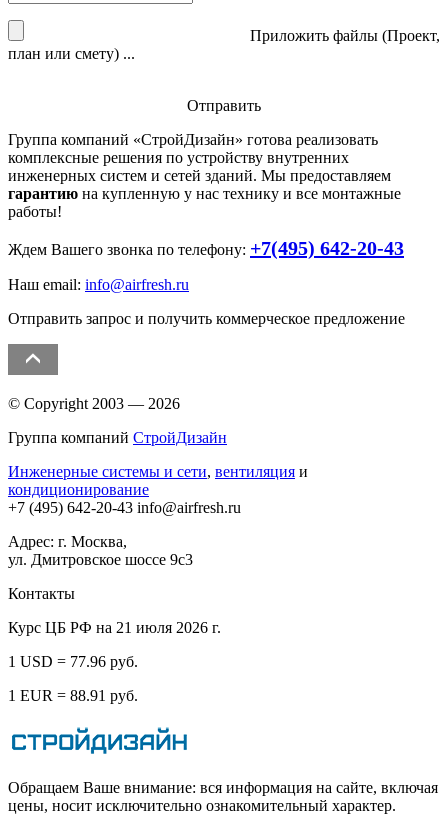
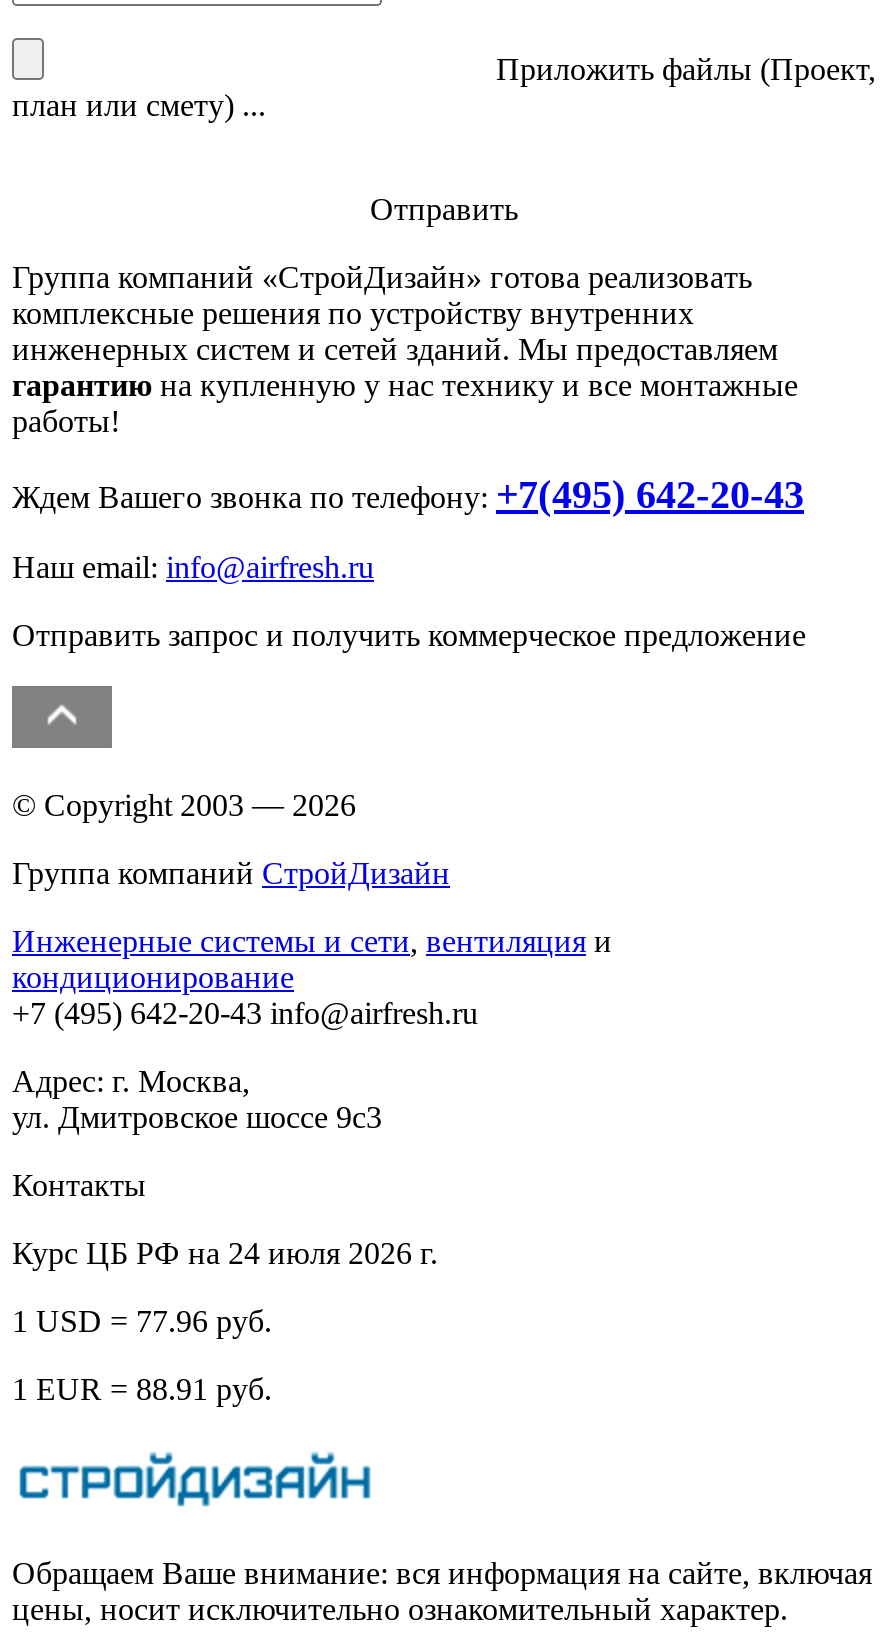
[8,619,221,636] Курс ЦБ РФ на 21 июля 2026 г. -> [12,1235,438,1269] Курс ЦБ РФ на 24 июля 2026 г.

